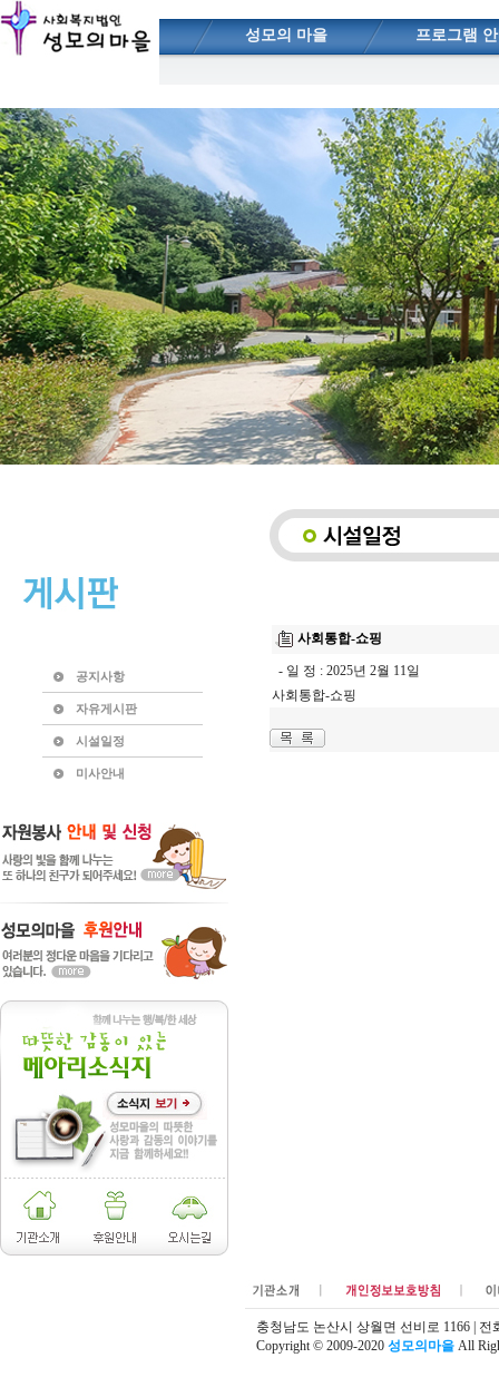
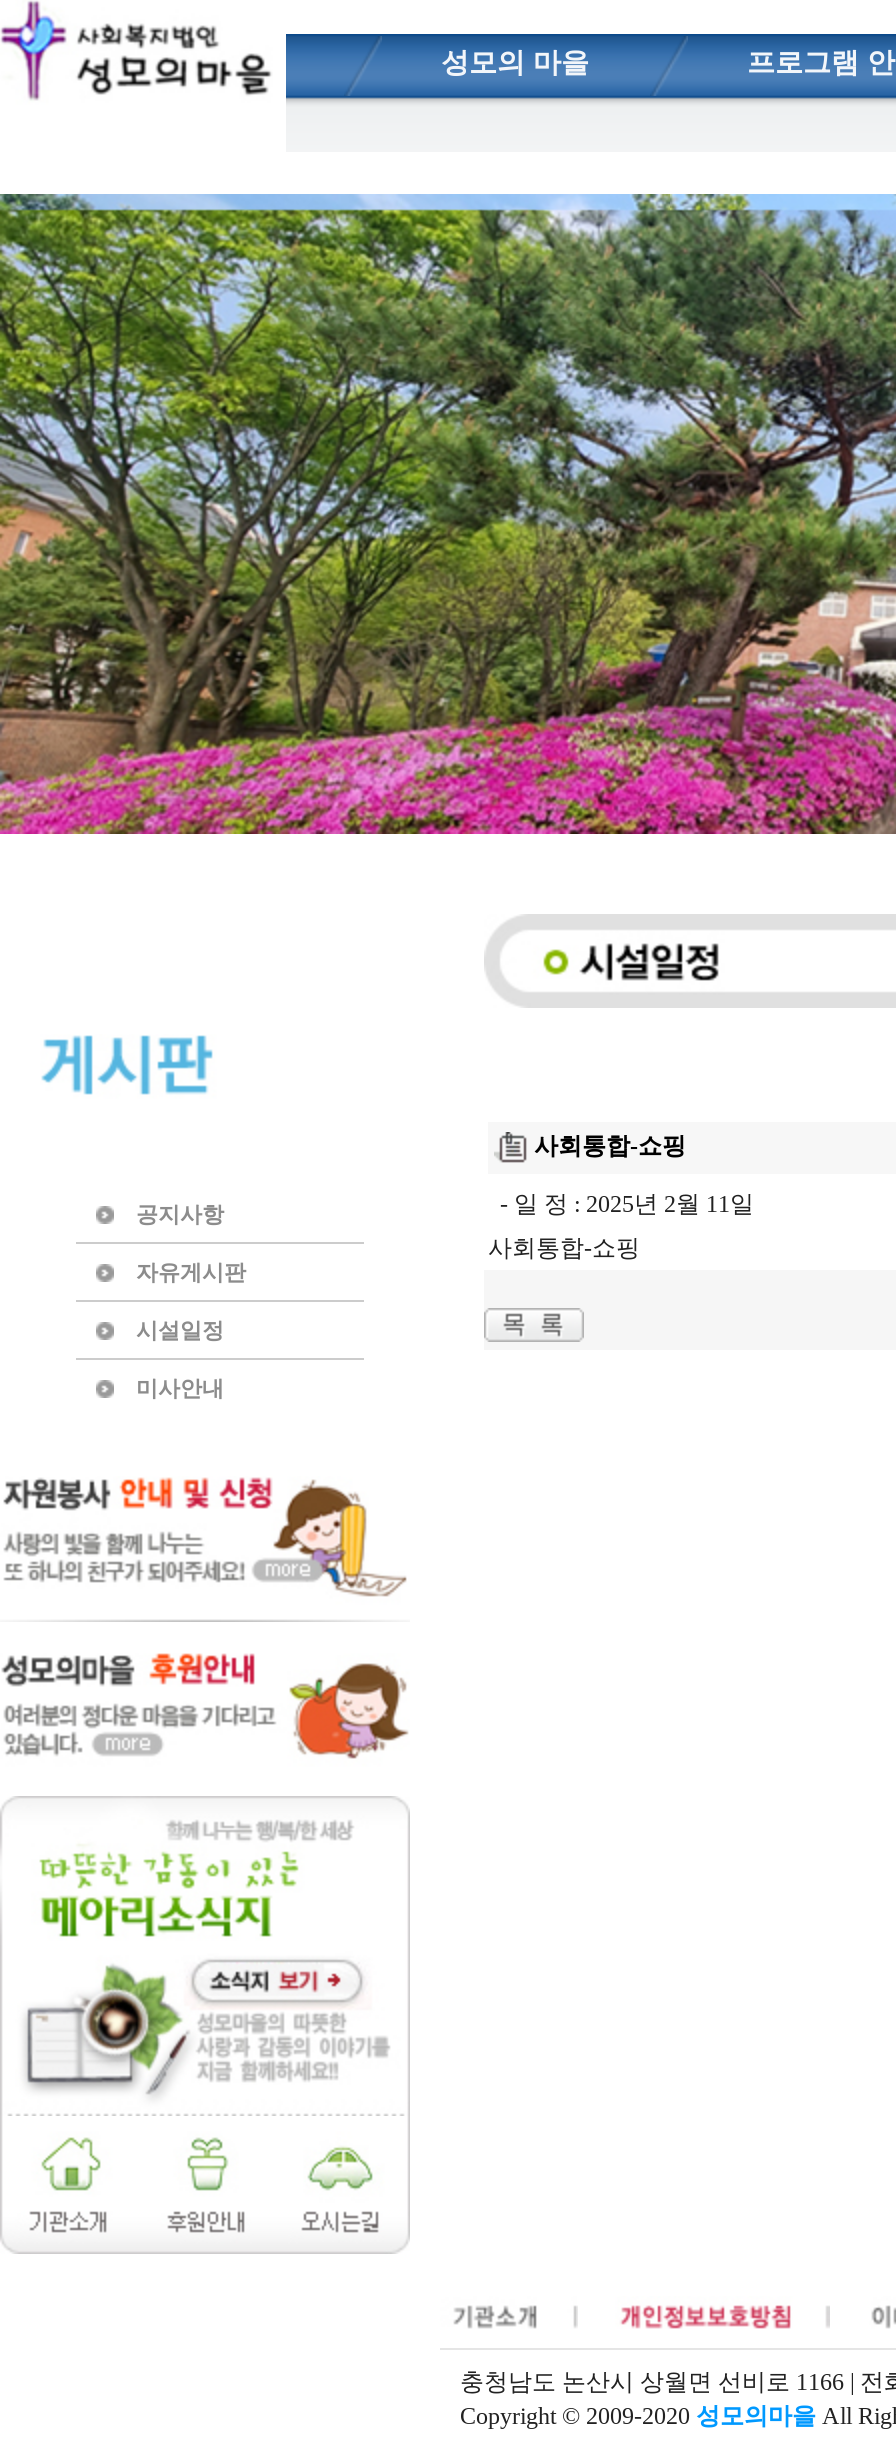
[3,117,496,466] [image] -> [6,208,890,836] [image]

